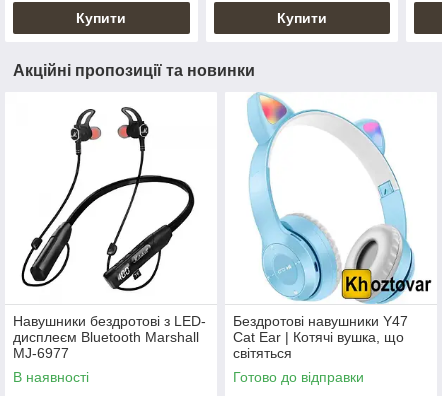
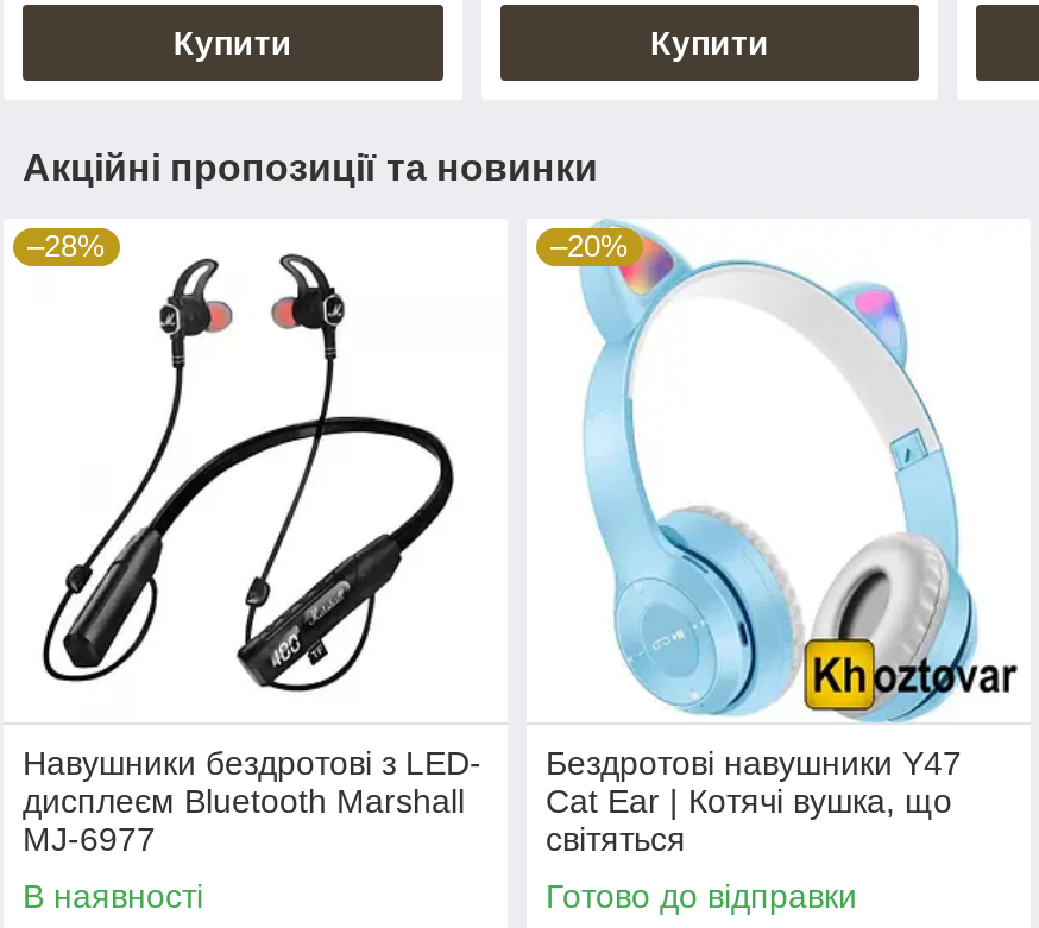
none -> [27,228,106,263] –28%
none -> [550,228,629,263] –20%

